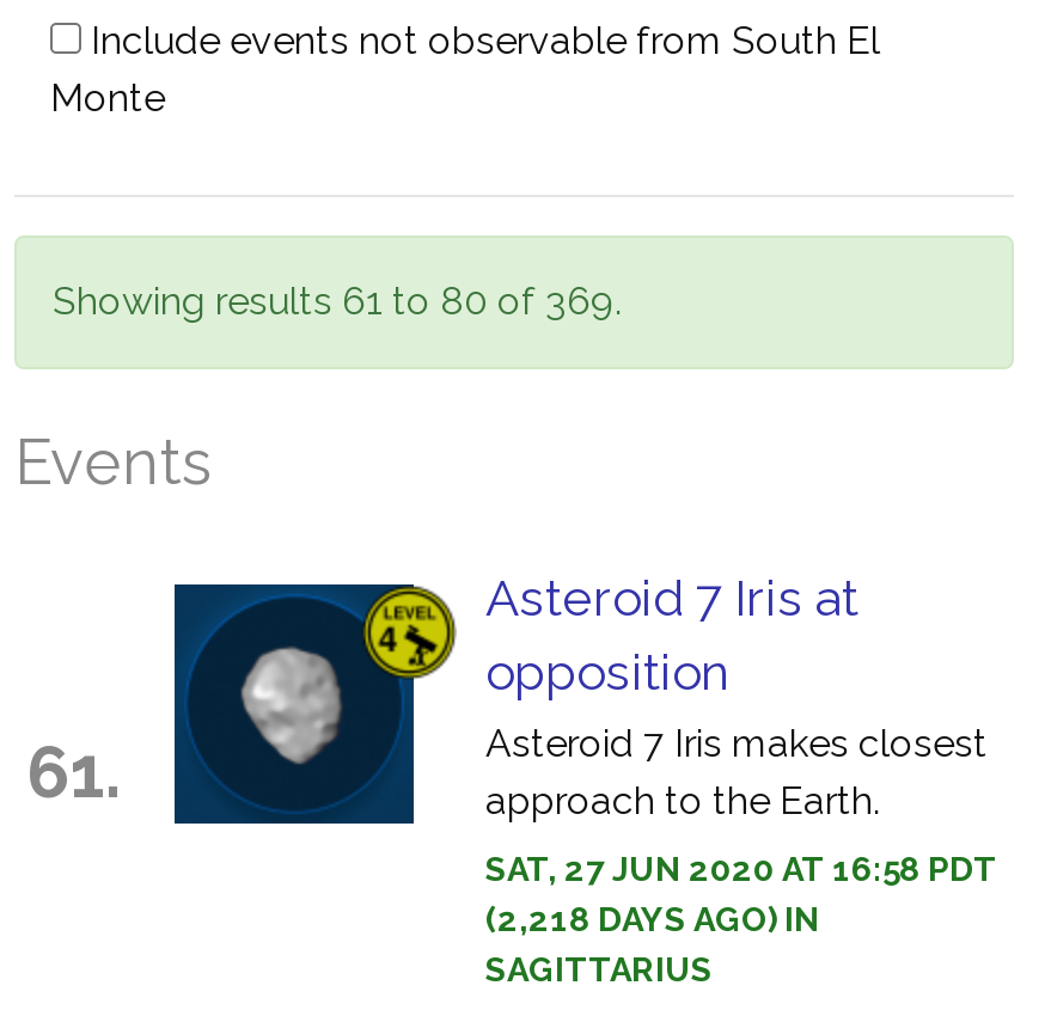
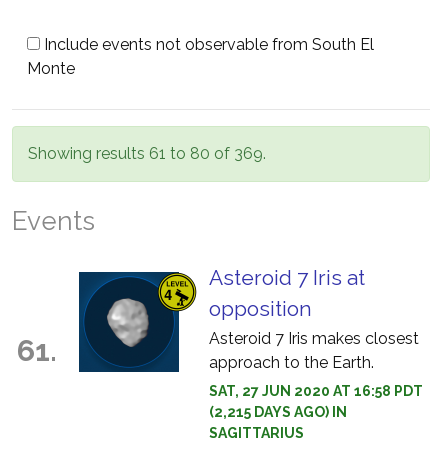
[485,900,820,938] (2,218 DAYS AGO) IN -> [209,404,347,420] (2,215 DAYS AGO) IN

